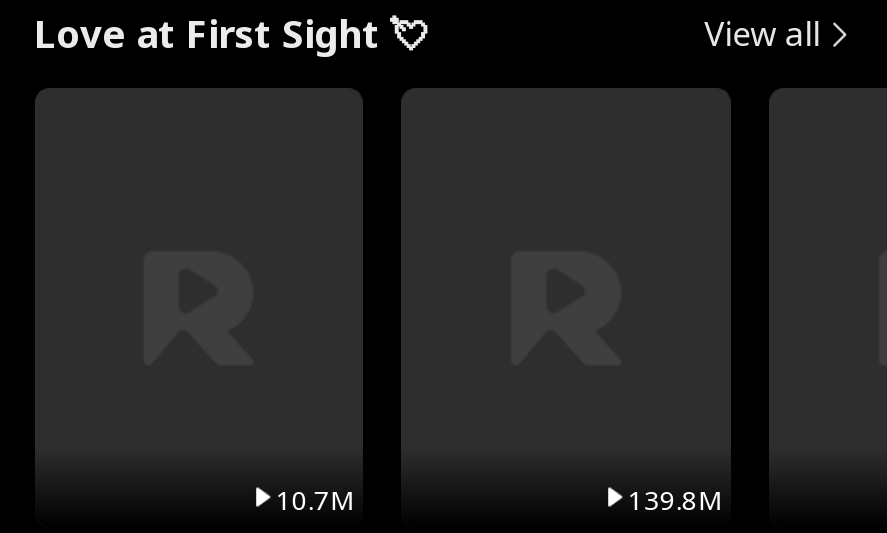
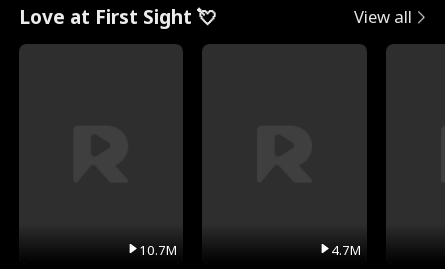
[628,482,720,518] 139.8M -> [331,241,361,259] 4.7M

